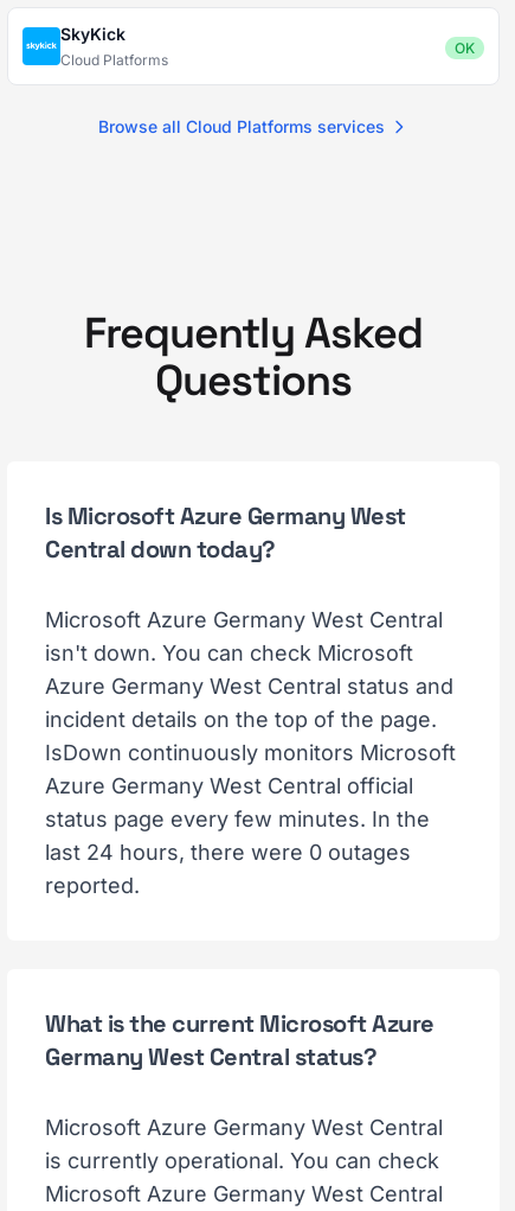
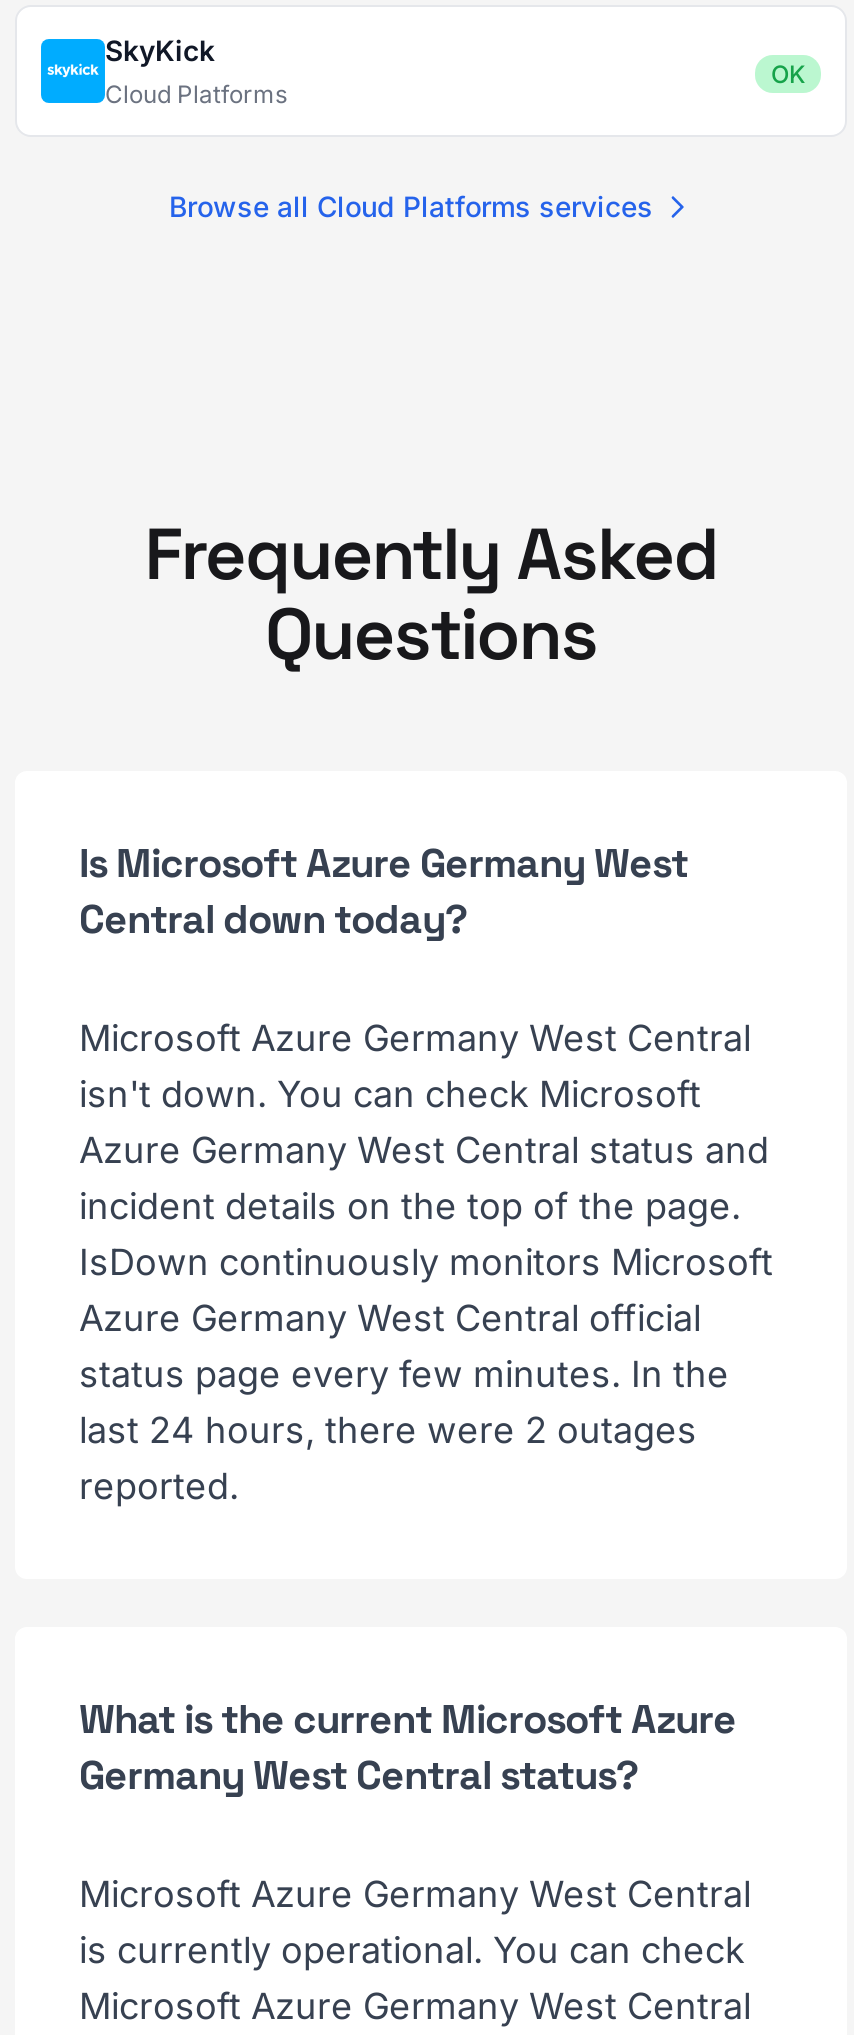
[45,840,411,865] last 24 hours, there were 0 outages -> [79,1409,697,1451] last 24 hours, there were 2 outages

